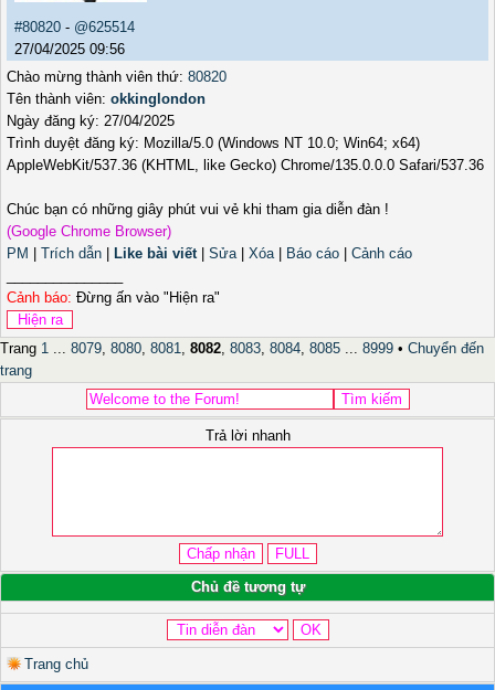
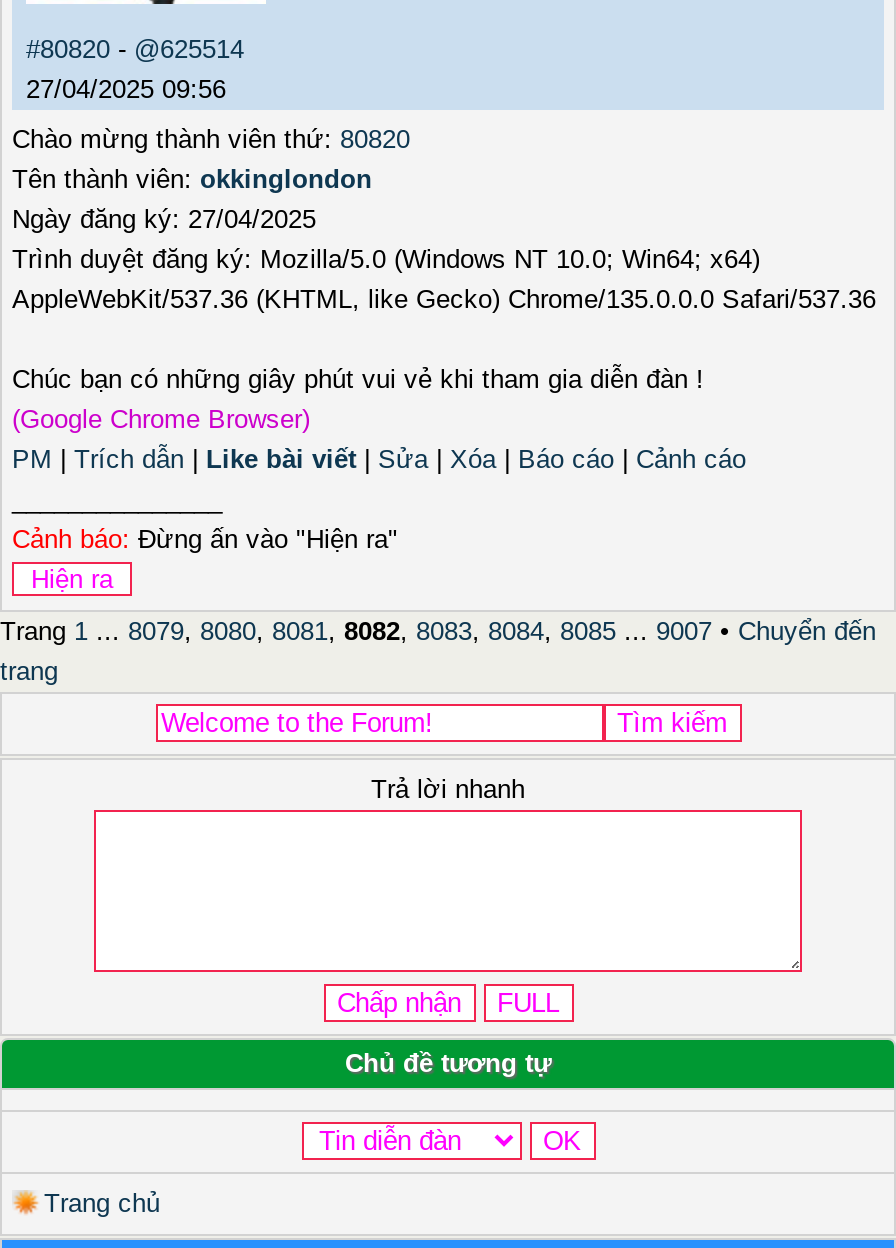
[0,340,484,357] Trang 1... 8079, 8080, 8081, 8082, 8083, 8084, 8085... 8999 • Chuyển đến -> [0,617,876,647] Trang 1... 8079, 8080, 8081, 8082, 8083, 8084, 8085... 9007 • Chuyển đến

